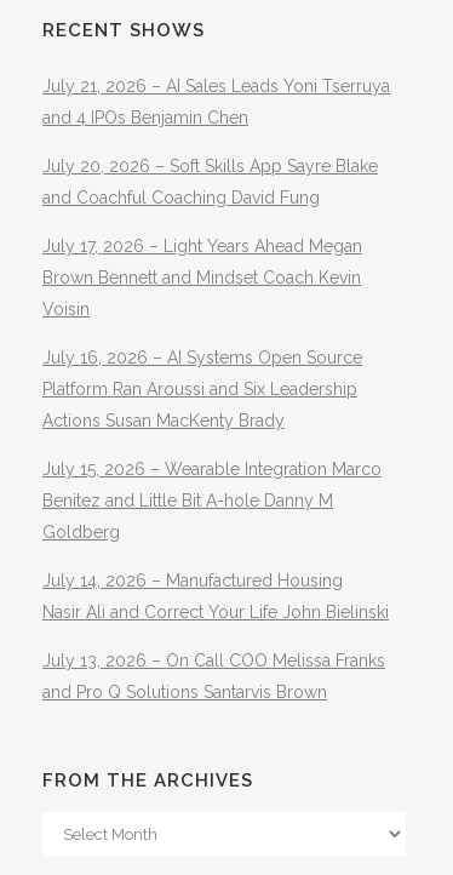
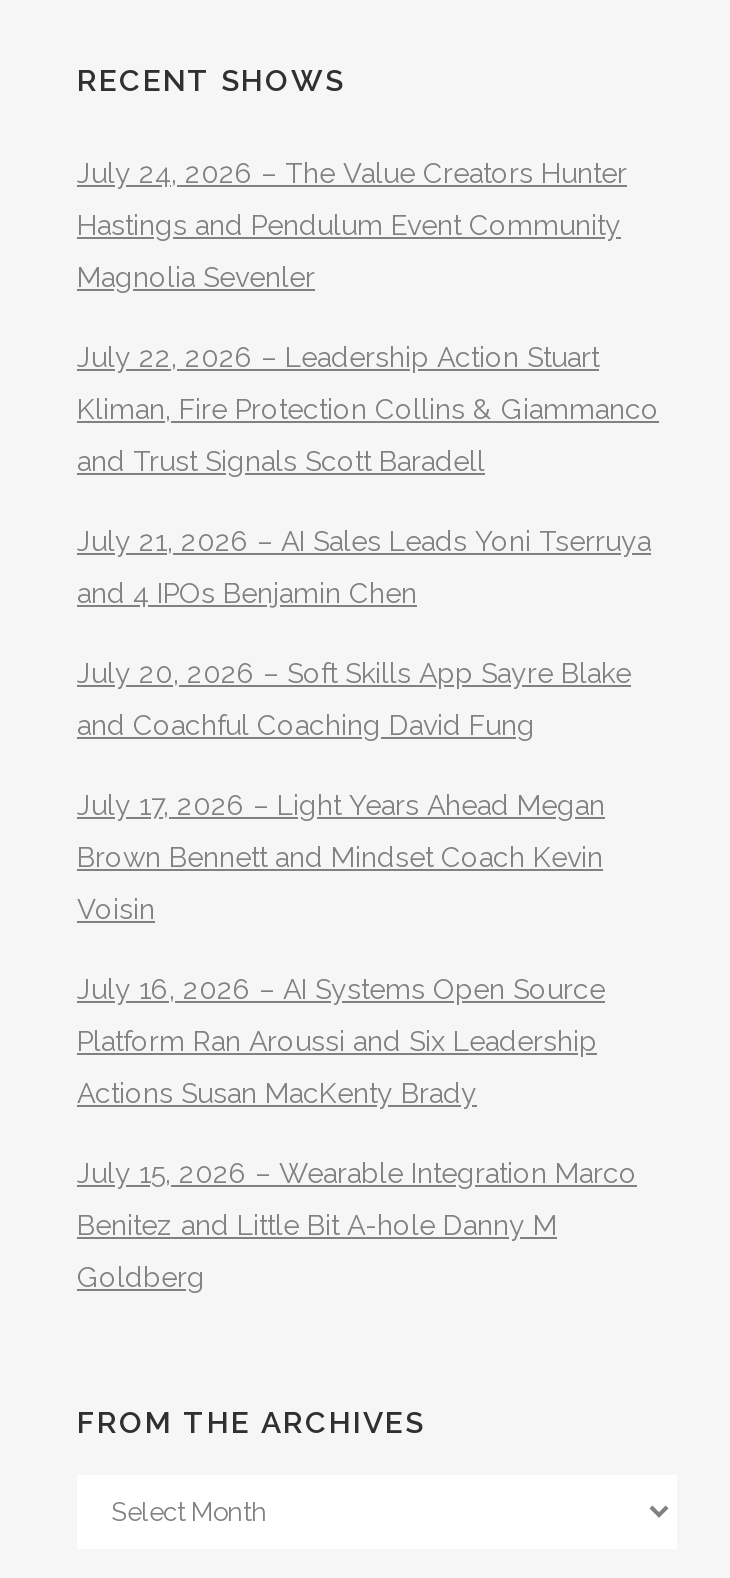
none -> [77,157,659,477] July 24, 2026 – The Value Creators Hunter | Hastings and Pendulum Event Community | Magnolia Sevenler | July 22, 2026 – Leadership Action Stuart | Kliman, Fire Protection Collins & Giammanco | and Trust Signals Scott Baradell
moved [42,76,390,542] -> [77,525,651,1293]: July 21, 2026 – AI Sales Leads Yoni Tserruya | and 4 IPOs Benjamin Chen | July 20, 2026 – Soft Skills App Sayre Blake | ... | Benitez and Little Bit A-hole Danny M | Goldberg
[42,571,389,702] July 14, 2026 – Manufactured Housing | Nasir Ali and Correct Your Life John Bielinski | July 13, 2026 – On Call COO Melissa Franks | and Pro Q Solutions Santarvis Brown -> none

